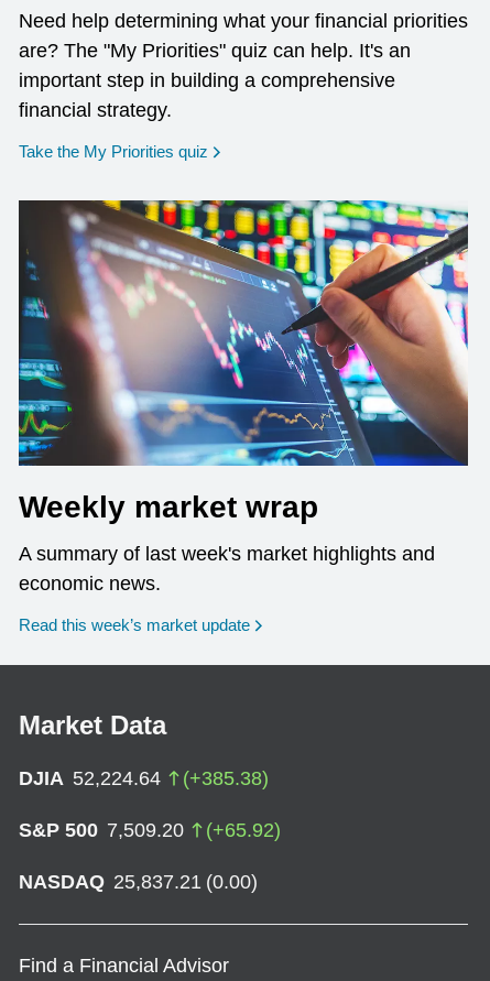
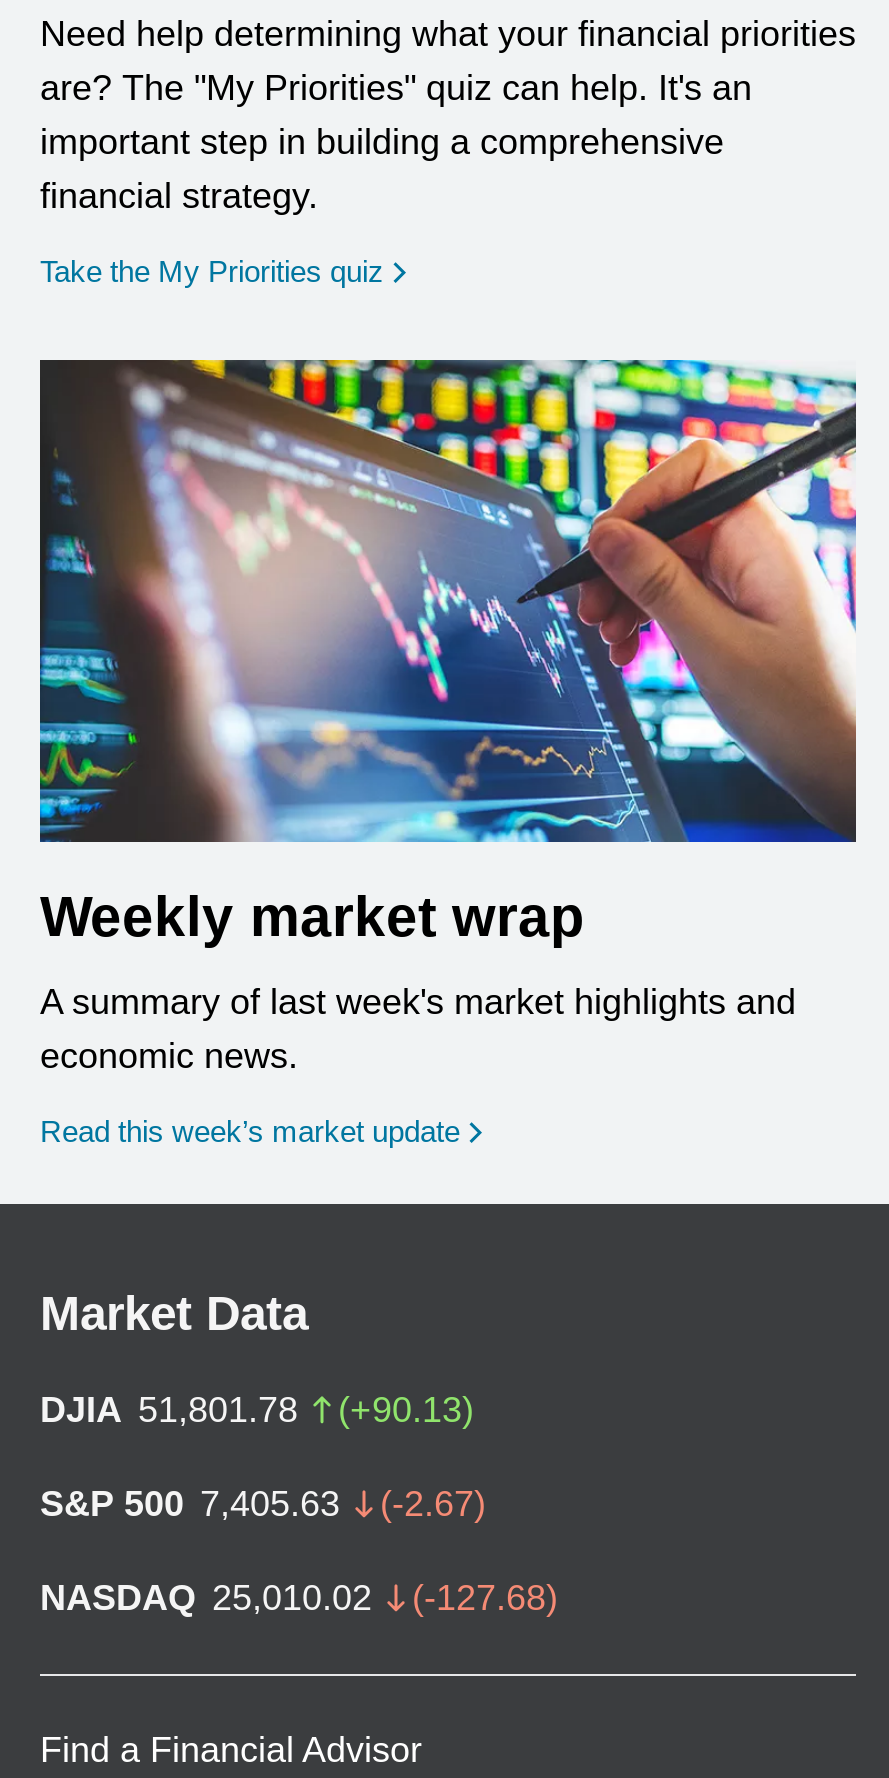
[19,767,269,789] DJIA 52,224.64 | (+385.38) -> [40,1390,474,1430] DJIA 51,801.78 | (+90.13)
[19,819,281,841] S&P 500 7,509.20 | (+65.92) -> [40,1484,486,1524] S&P 500 7,405.63 | (-2.67)
[19,871,258,893] NASDAQ 25,837.21 (0.00) -> [40,1578,558,1618] NASDAQ 25,010.02 | (-127.68)

